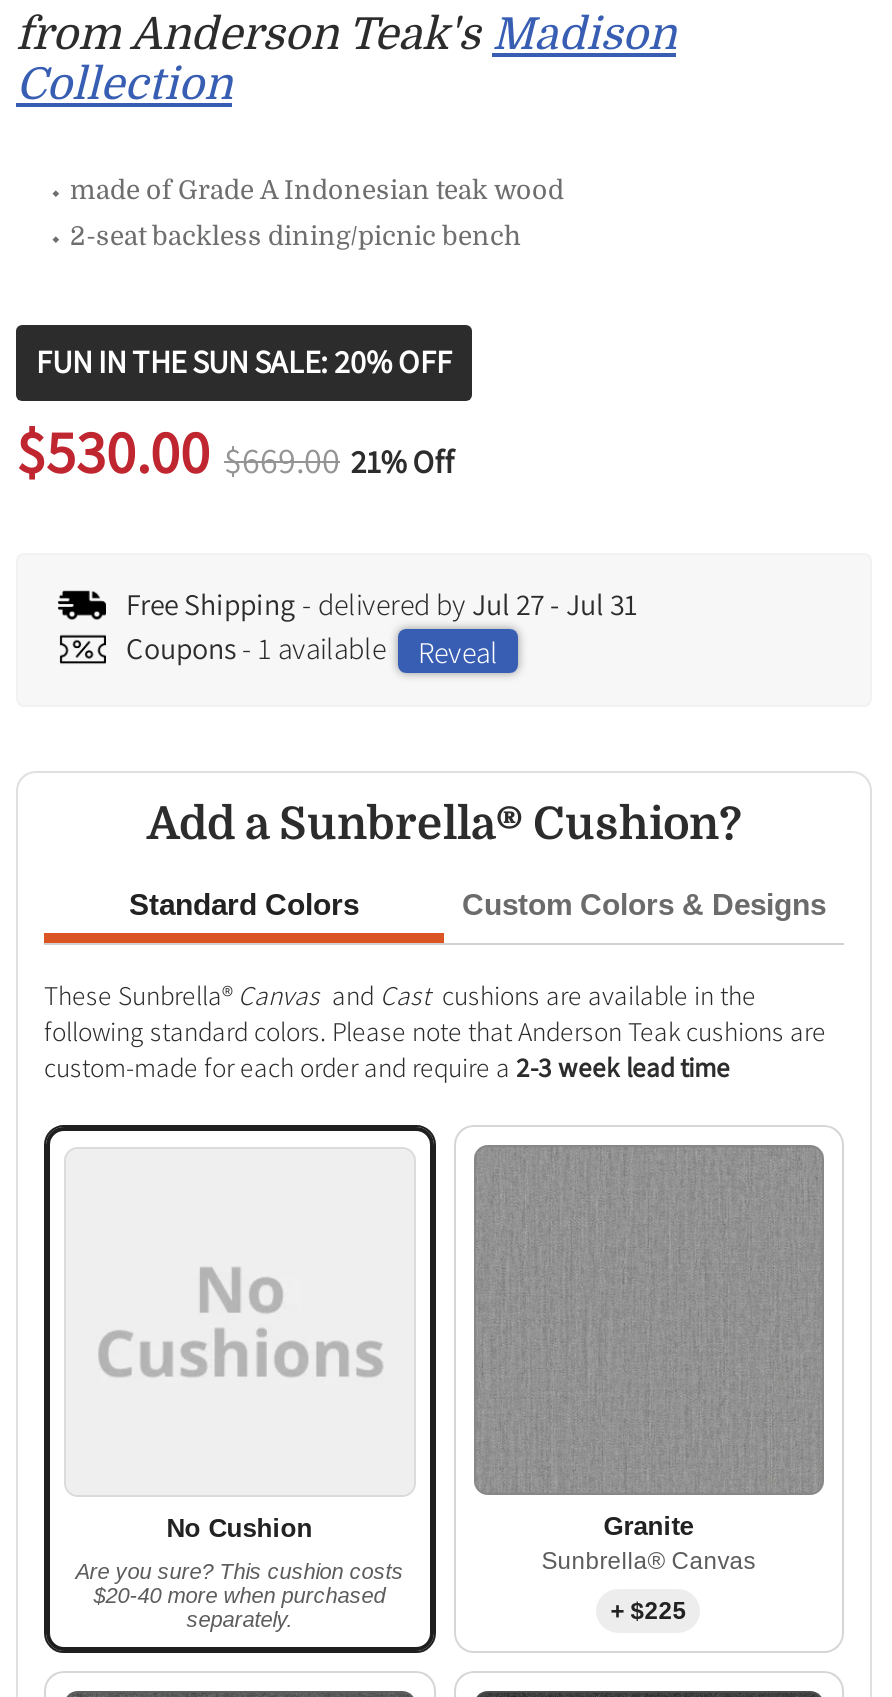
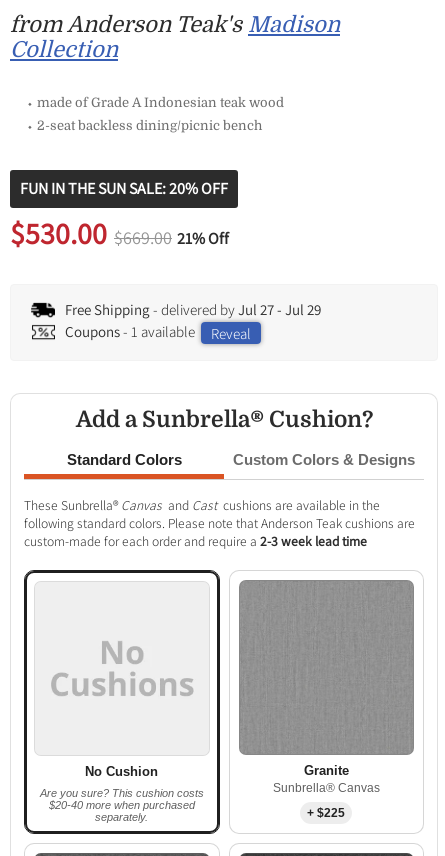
[126,585,638,623] Free Shipping - delivered by Jul 27 - Jul 31 -> [65,300,321,319] Free Shipping - delivered by Jul 27 - Jul 29

